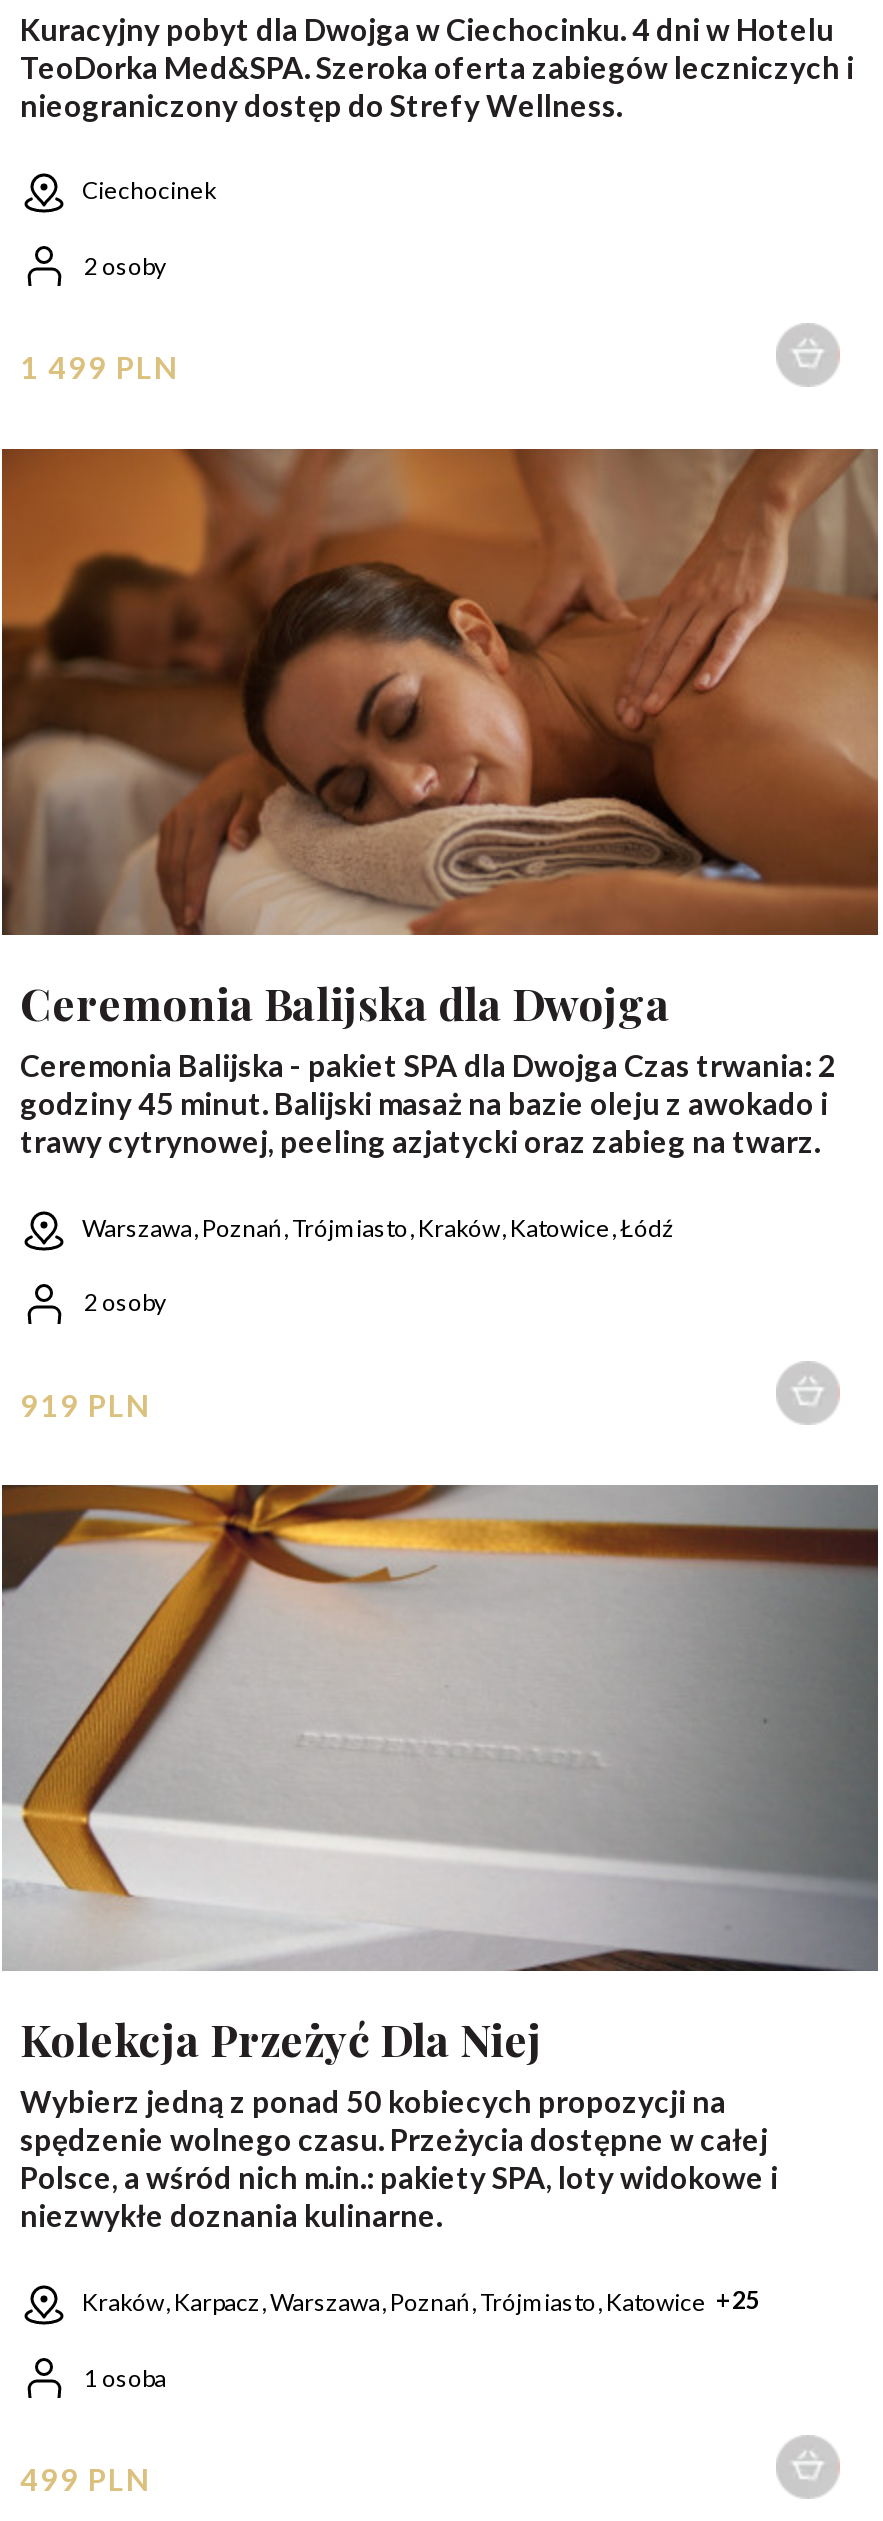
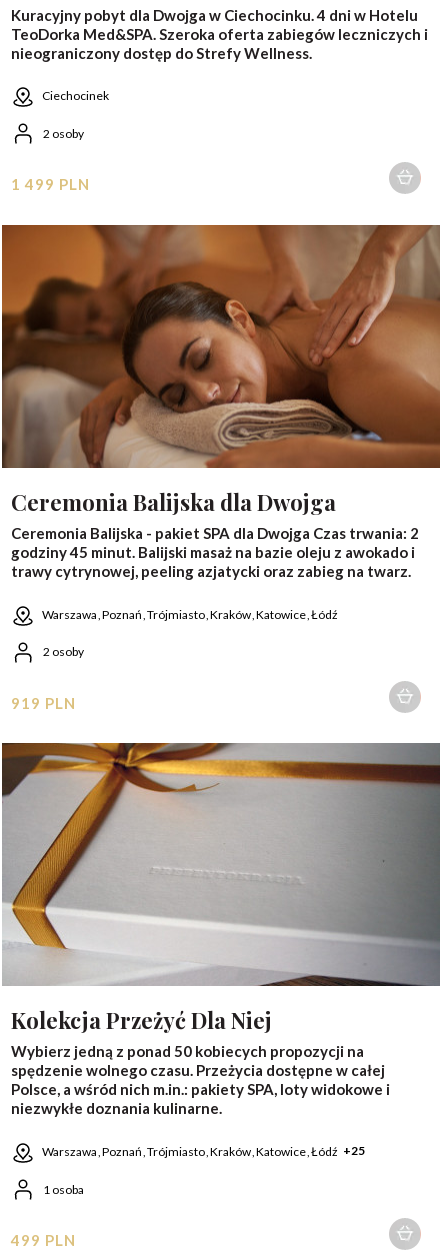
[82,2285,760,2317] Kraków Karpacz Warszawa Poznań Trójmiasto Katowice +25 -> [42,1143,365,1159] Warszawa Poznań Trójmiasto Kraków Katowice Łódź +25

